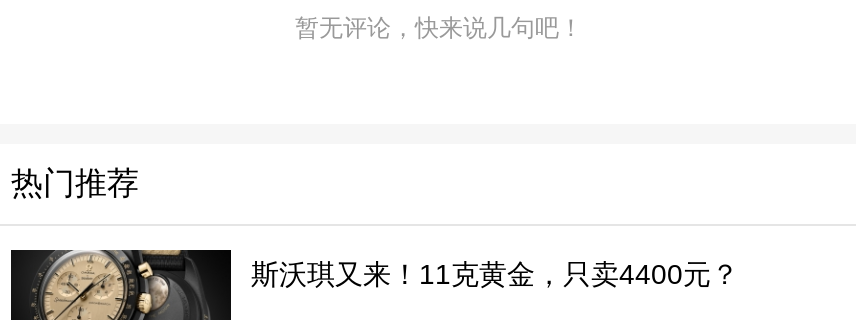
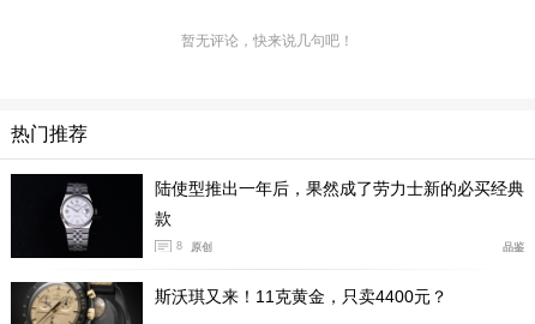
none -> [11,173,524,259] [image] | 陆使型推出一年后，果然成了劳力士新的必买经典 | 款 | 8 | 原创 | 品鉴

